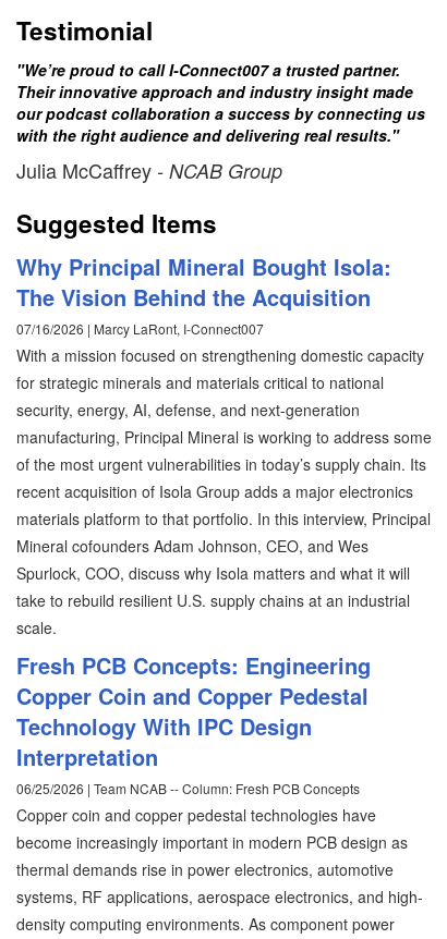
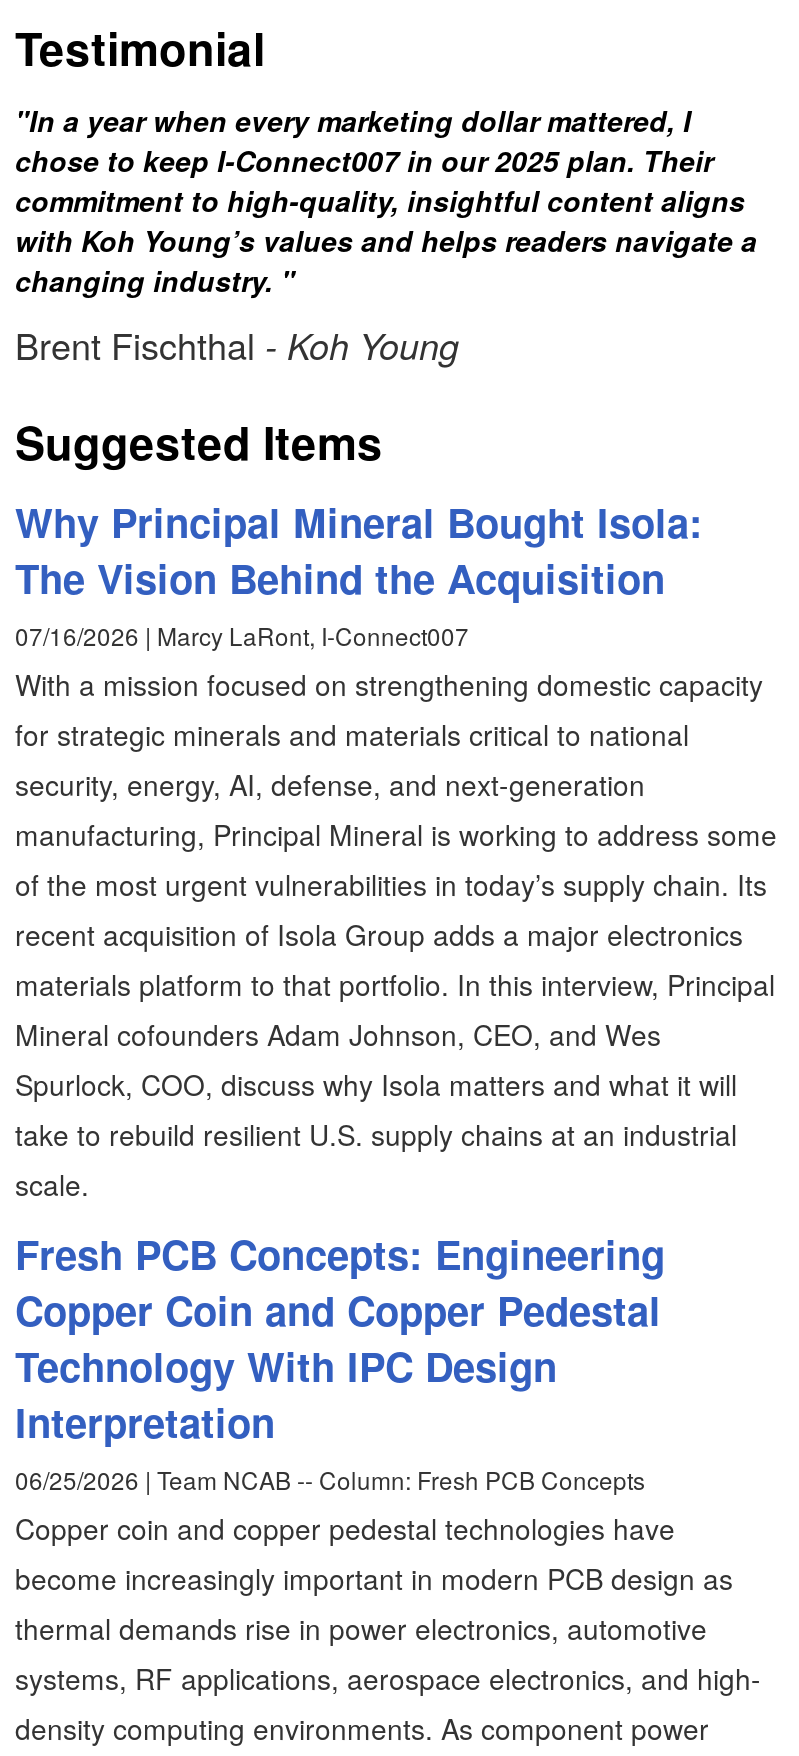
[16,59,425,184] "We’re proud to call I-Connect007 a trusted partner. | Their innovative approach and industry insight made | our podcast collaboration a success by connecting us | with the right audience and delivering real results." | Julia McCaffrey - NCAB Group -> [15,100,757,370] "In a year when every marketing dollar mattered, I | chose to keep I-Connect007 in our 2025 plan. Their | commitment to high-quality, insightful content aligns | with Koh Young’s values and helps readers navigate a | changing industry. " | Brent Fischthal - Koh Young

